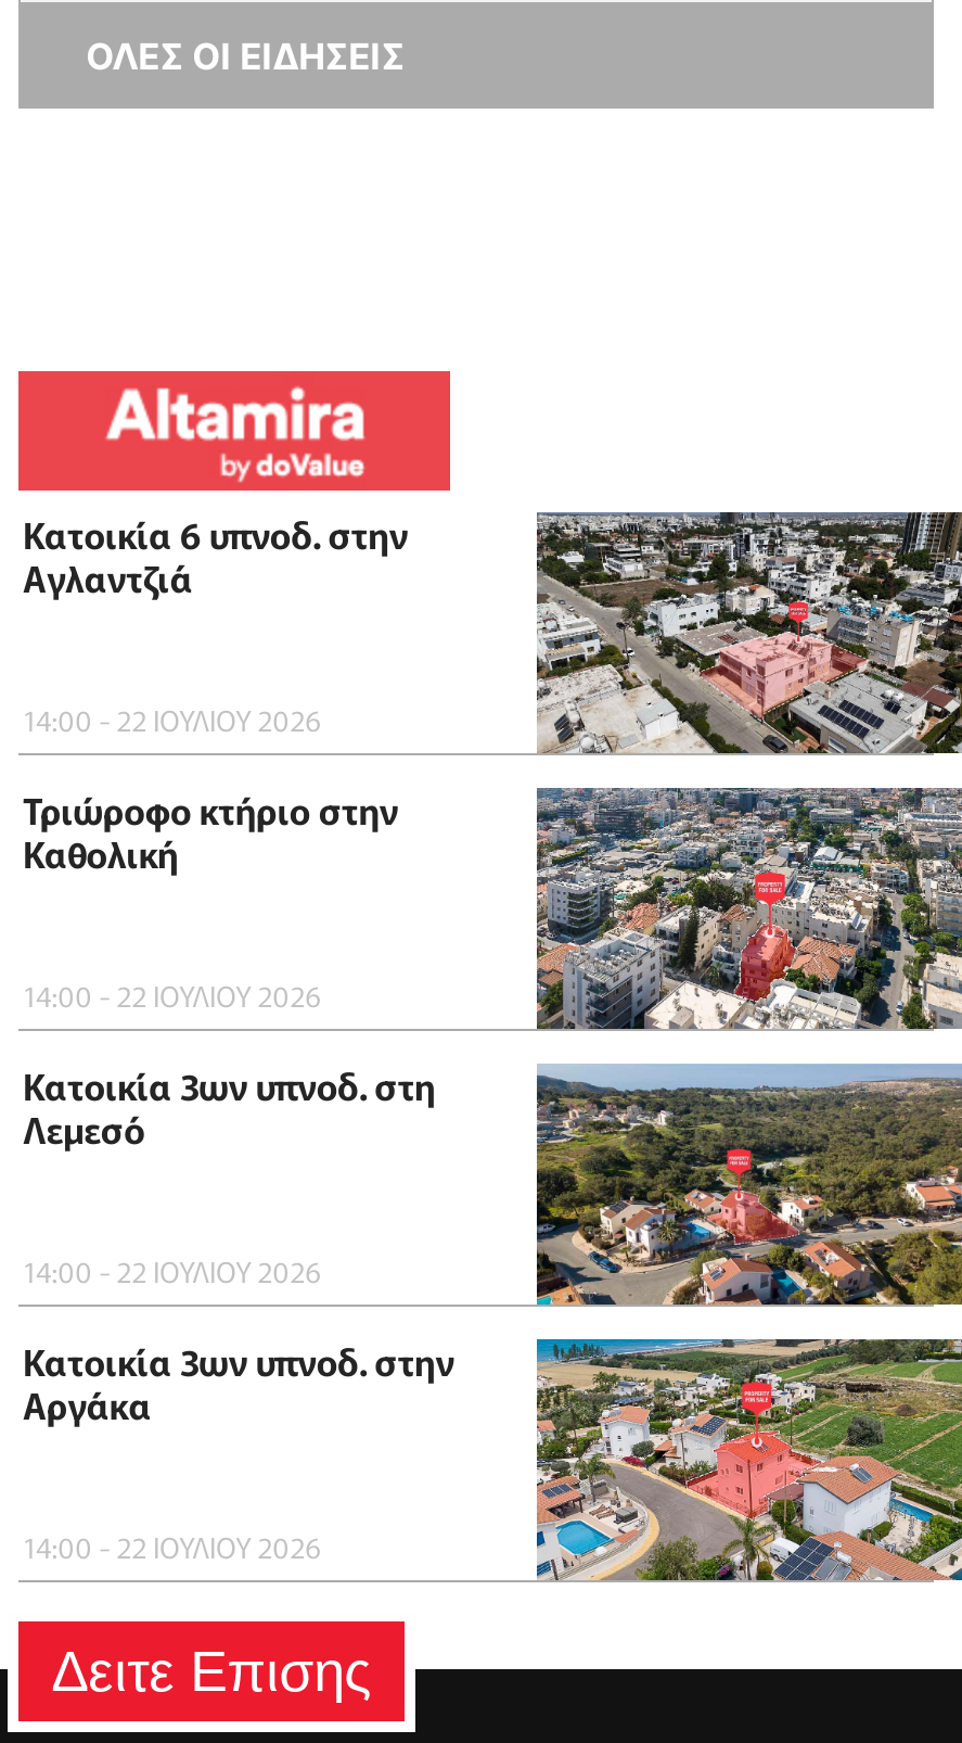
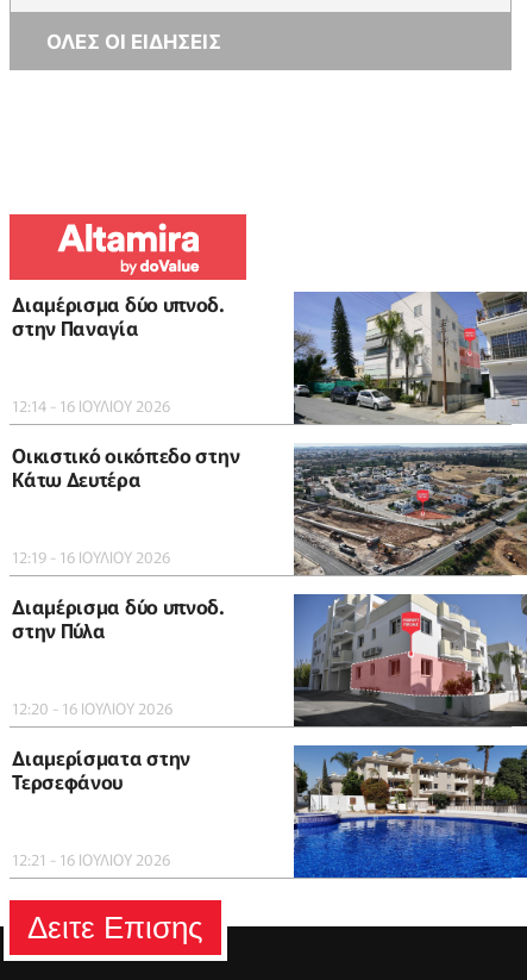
[23,508,408,604] Κατοικία 6 υπνοδ. στην | Αγλαντζιά -> [12,290,223,342] Διαμέρισμα δύο υπνοδ. | στην Παναγία
[535,510,955,755] [image] -> [293,291,523,425] [image]
[23,699,320,740] 14:00 - 22 ΙΟΥΛΙΟΥ 2026 -> [12,394,170,417] 12:14 - 16 ΙΟΥΛΙΟΥ 2026
[23,784,398,879] Τριώροφο κτήριο στην | Καθολική -> [12,441,239,493] Οικιστικό οικόπεδο στην | Κάτω Δευτέρα
[535,786,955,1031] [image] -> [294,443,523,576] [image]
[23,975,320,1016] 14:00 - 22 ΙΟΥΛΙΟΥ 2026 -> [12,545,170,568] 12:19 - 16 ΙΟΥΛΙΟΥ 2026
[23,1059,435,1155] Κατοικία 3ων υπνοδ. στη | Λεμεσό -> [12,592,223,644] Διαμέρισμα δύο υπνοδ. | στην Πύλα
[535,1064,955,1307] [image] -> [293,594,523,728] [image]
[23,1250,320,1291] 14:00 - 22 ΙΟΥΛΙΟΥ 2026 -> [12,696,173,719] 12:20 - 16 ΙΟΥΛΙΟΥ 2026
[23,1335,454,1430] Κατοικία 3ων υπνοδ. στην | Αργάκα -> [12,743,190,795] Διαμερίσματα στην | Τερσεφάνου
[535,1337,955,1582] [image] -> [293,744,523,879] [image]
[23,1526,320,1567] 14:00 - 22 ΙΟΥΛΙΟΥ 2026 -> [12,848,170,870] 12:21 - 16 ΙΟΥΛΙΟΥ 2026

